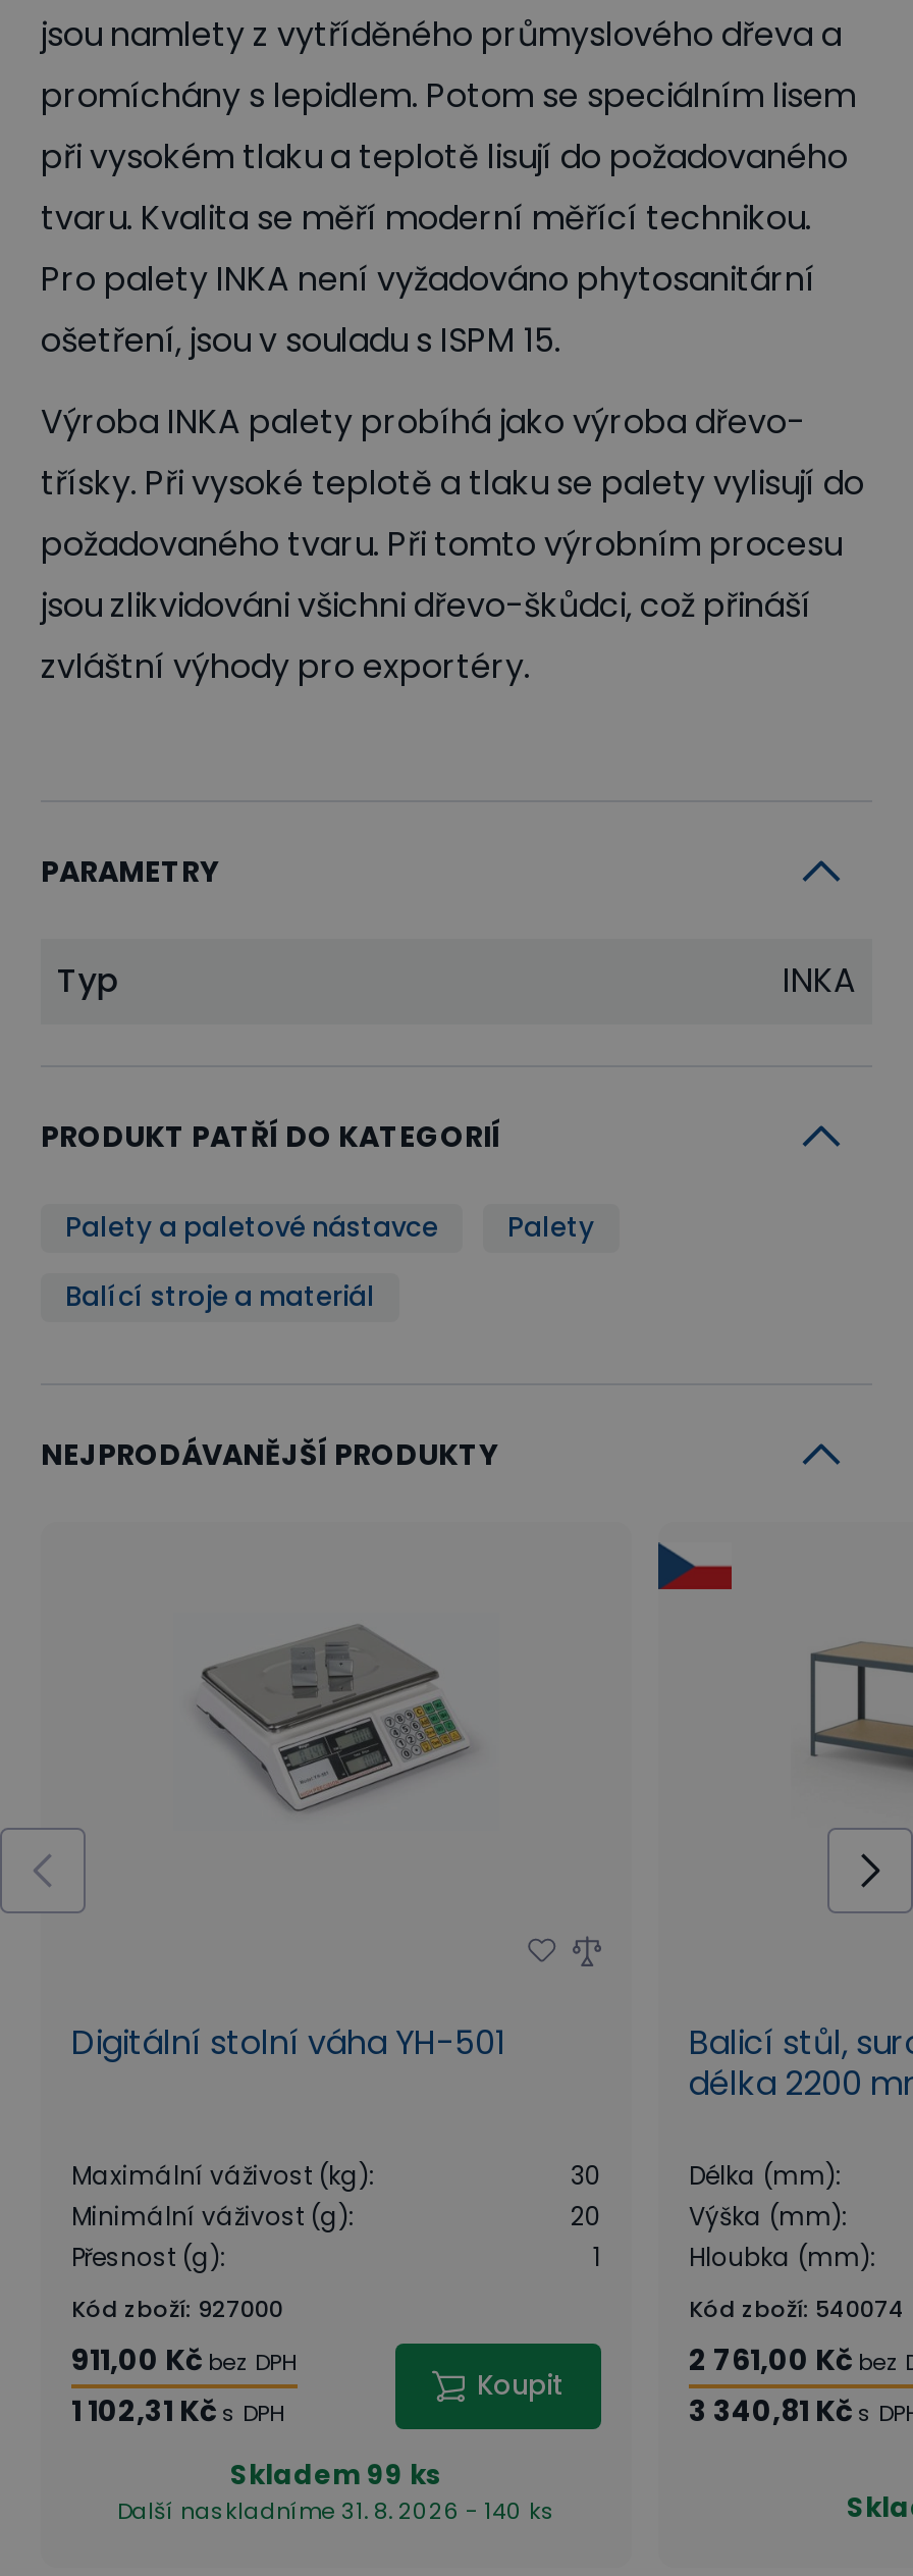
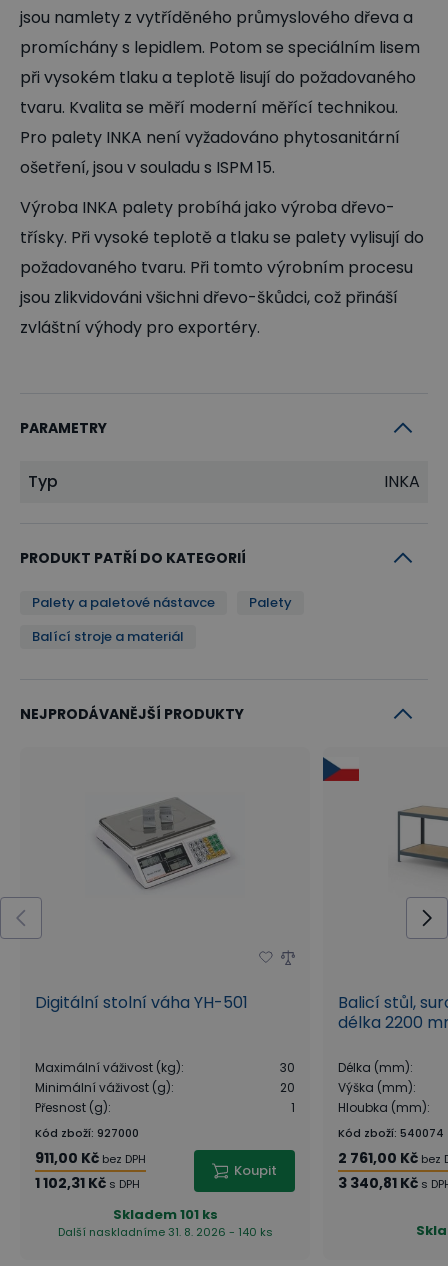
[230,2455,442,2494] Skladem 99 ks -> [112,1205,217,1224] Skladem 101 ks

